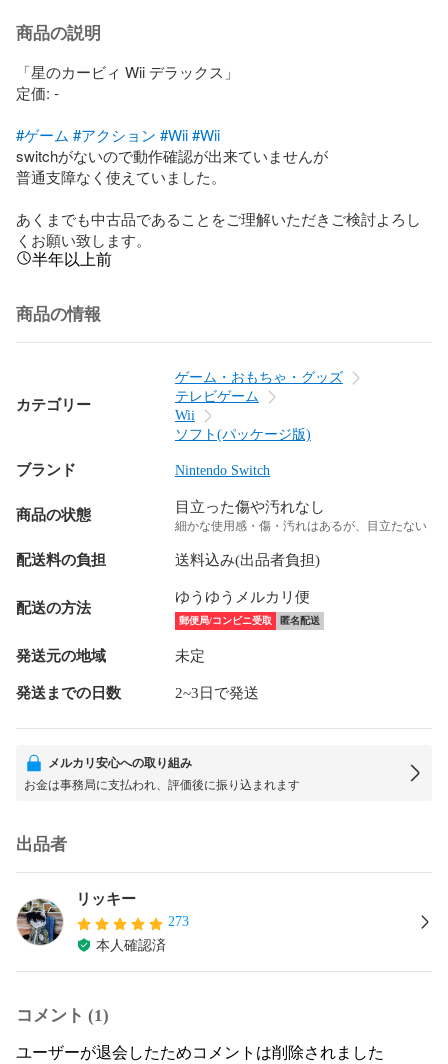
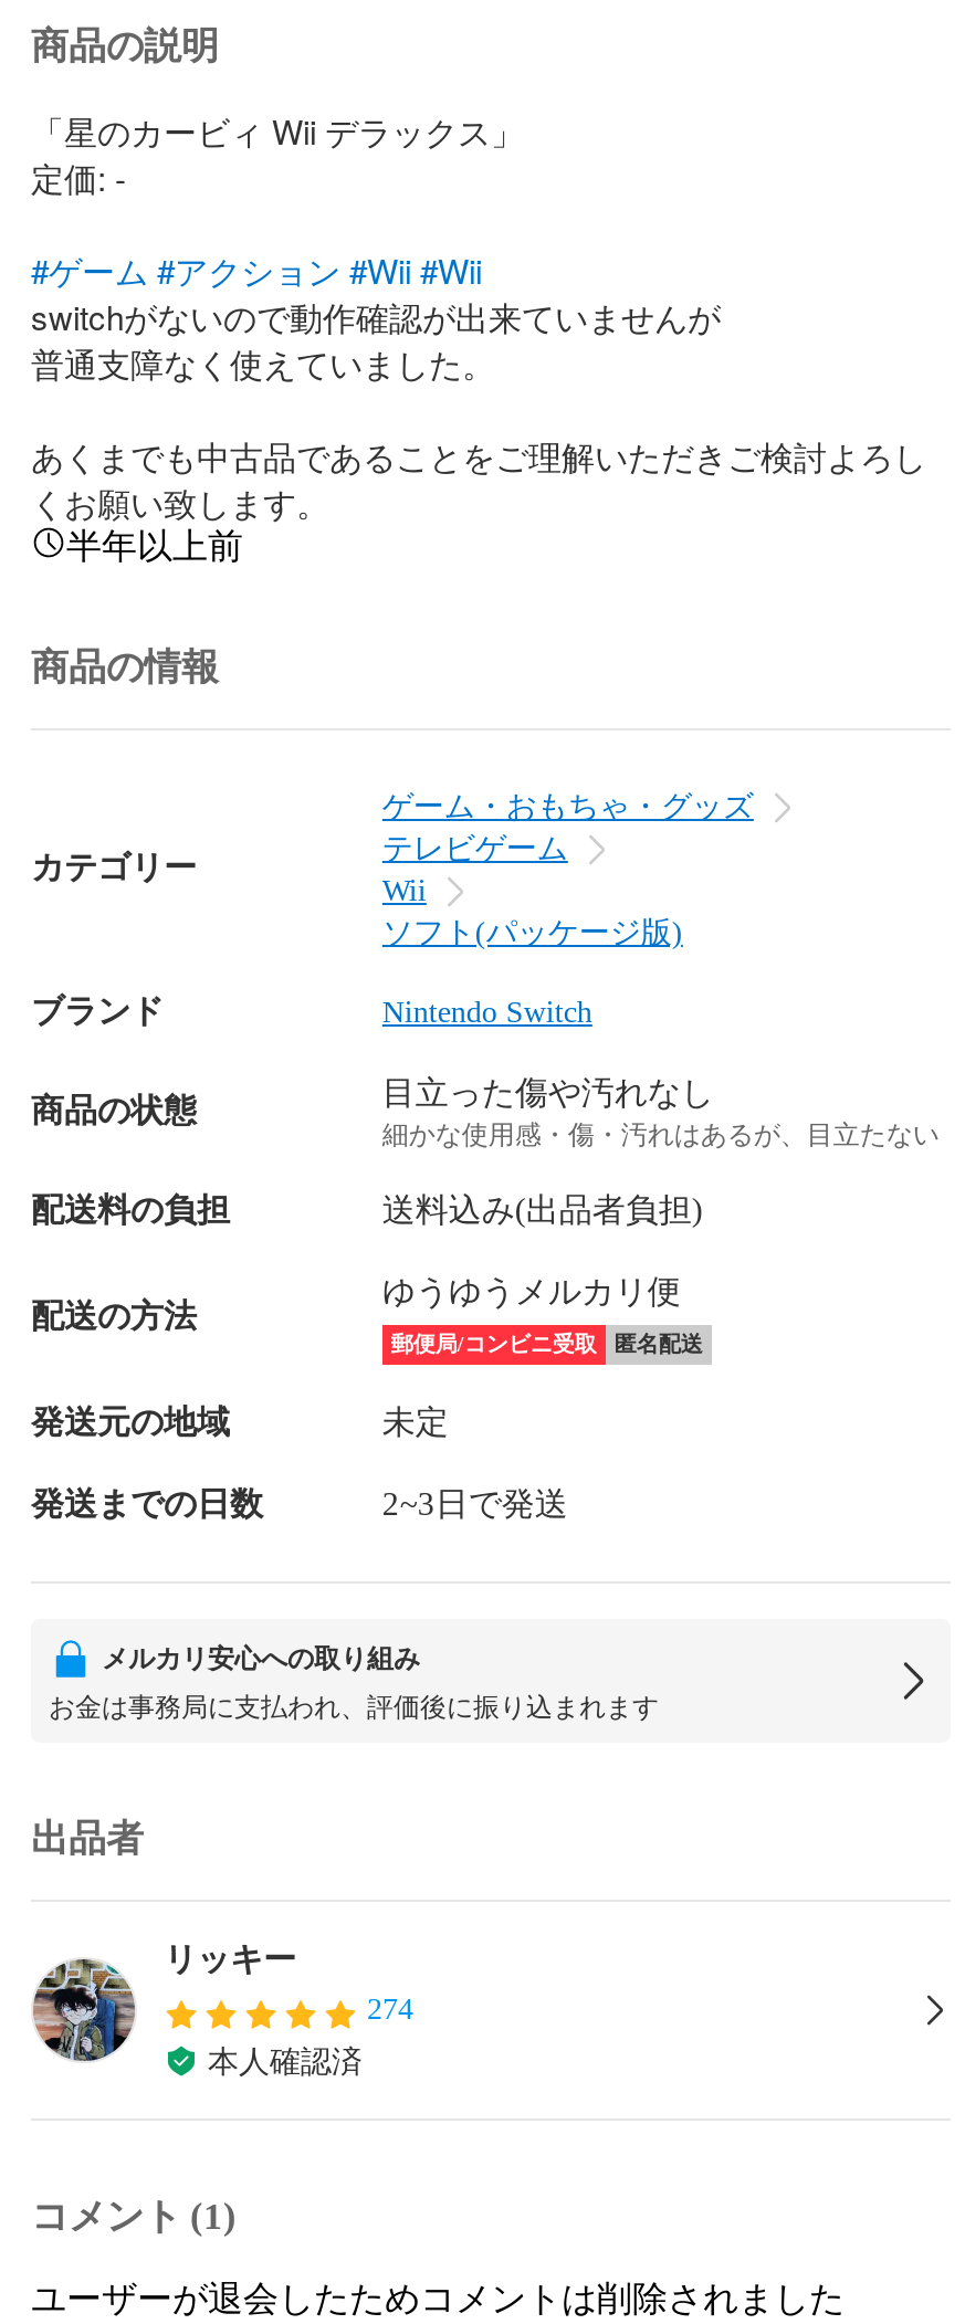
[168,914,189,929] 273 -> [367,1992,413,2025] 274

